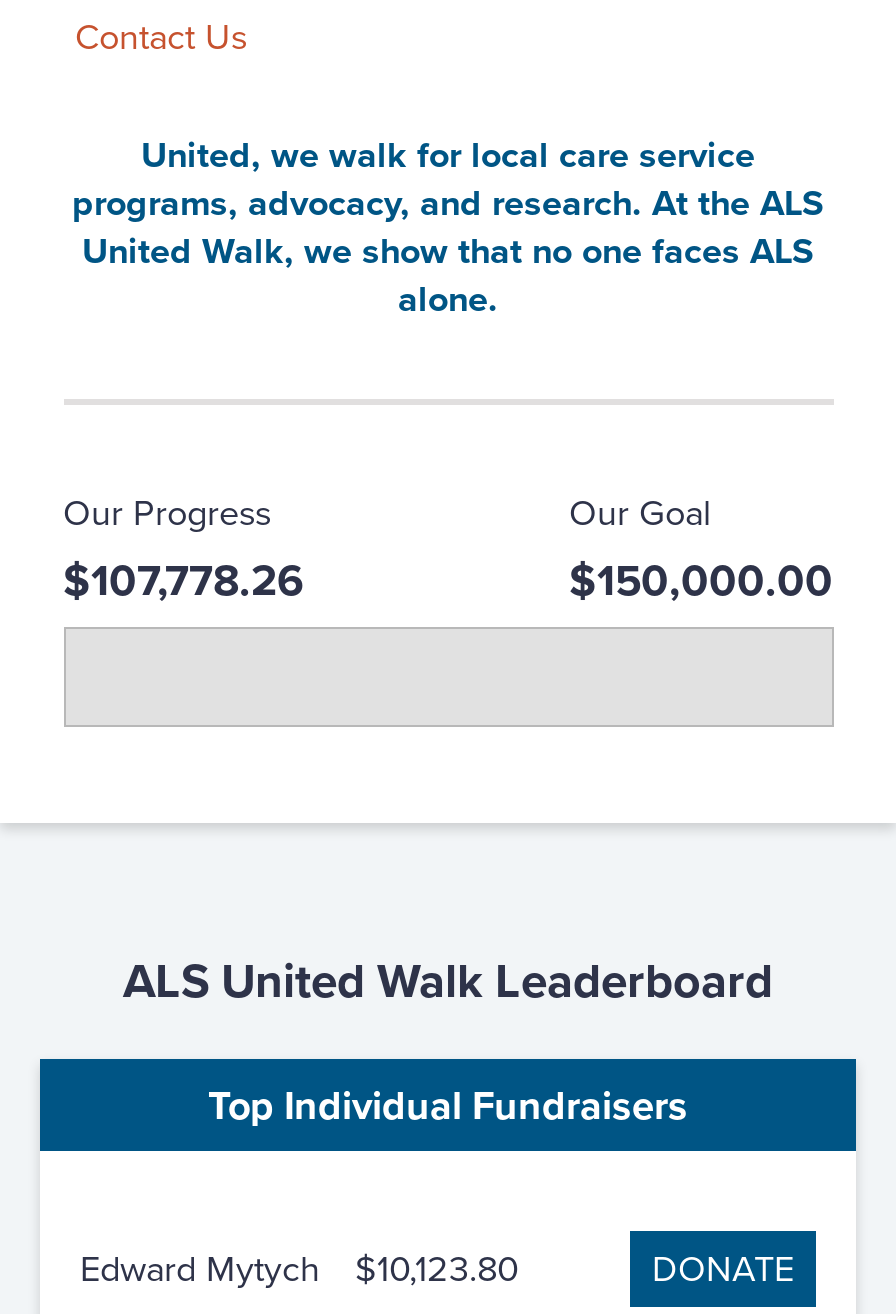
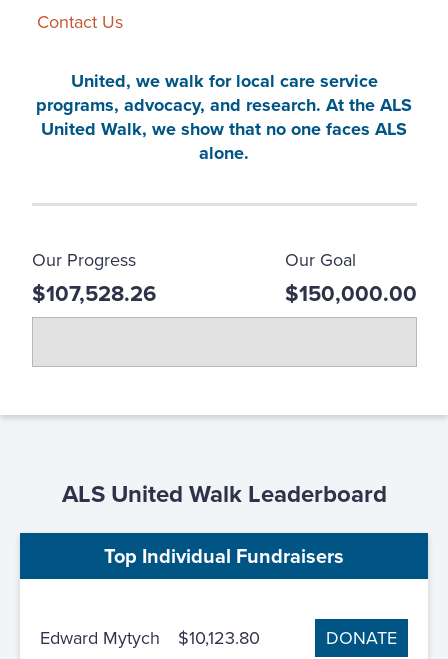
[63,547,303,613] $107,778.26 -> [31,277,155,309] $107,528.26

